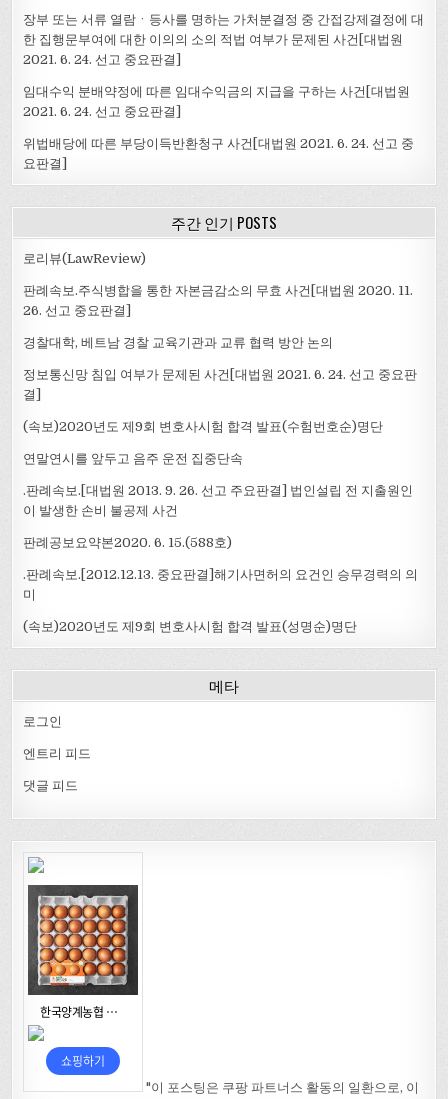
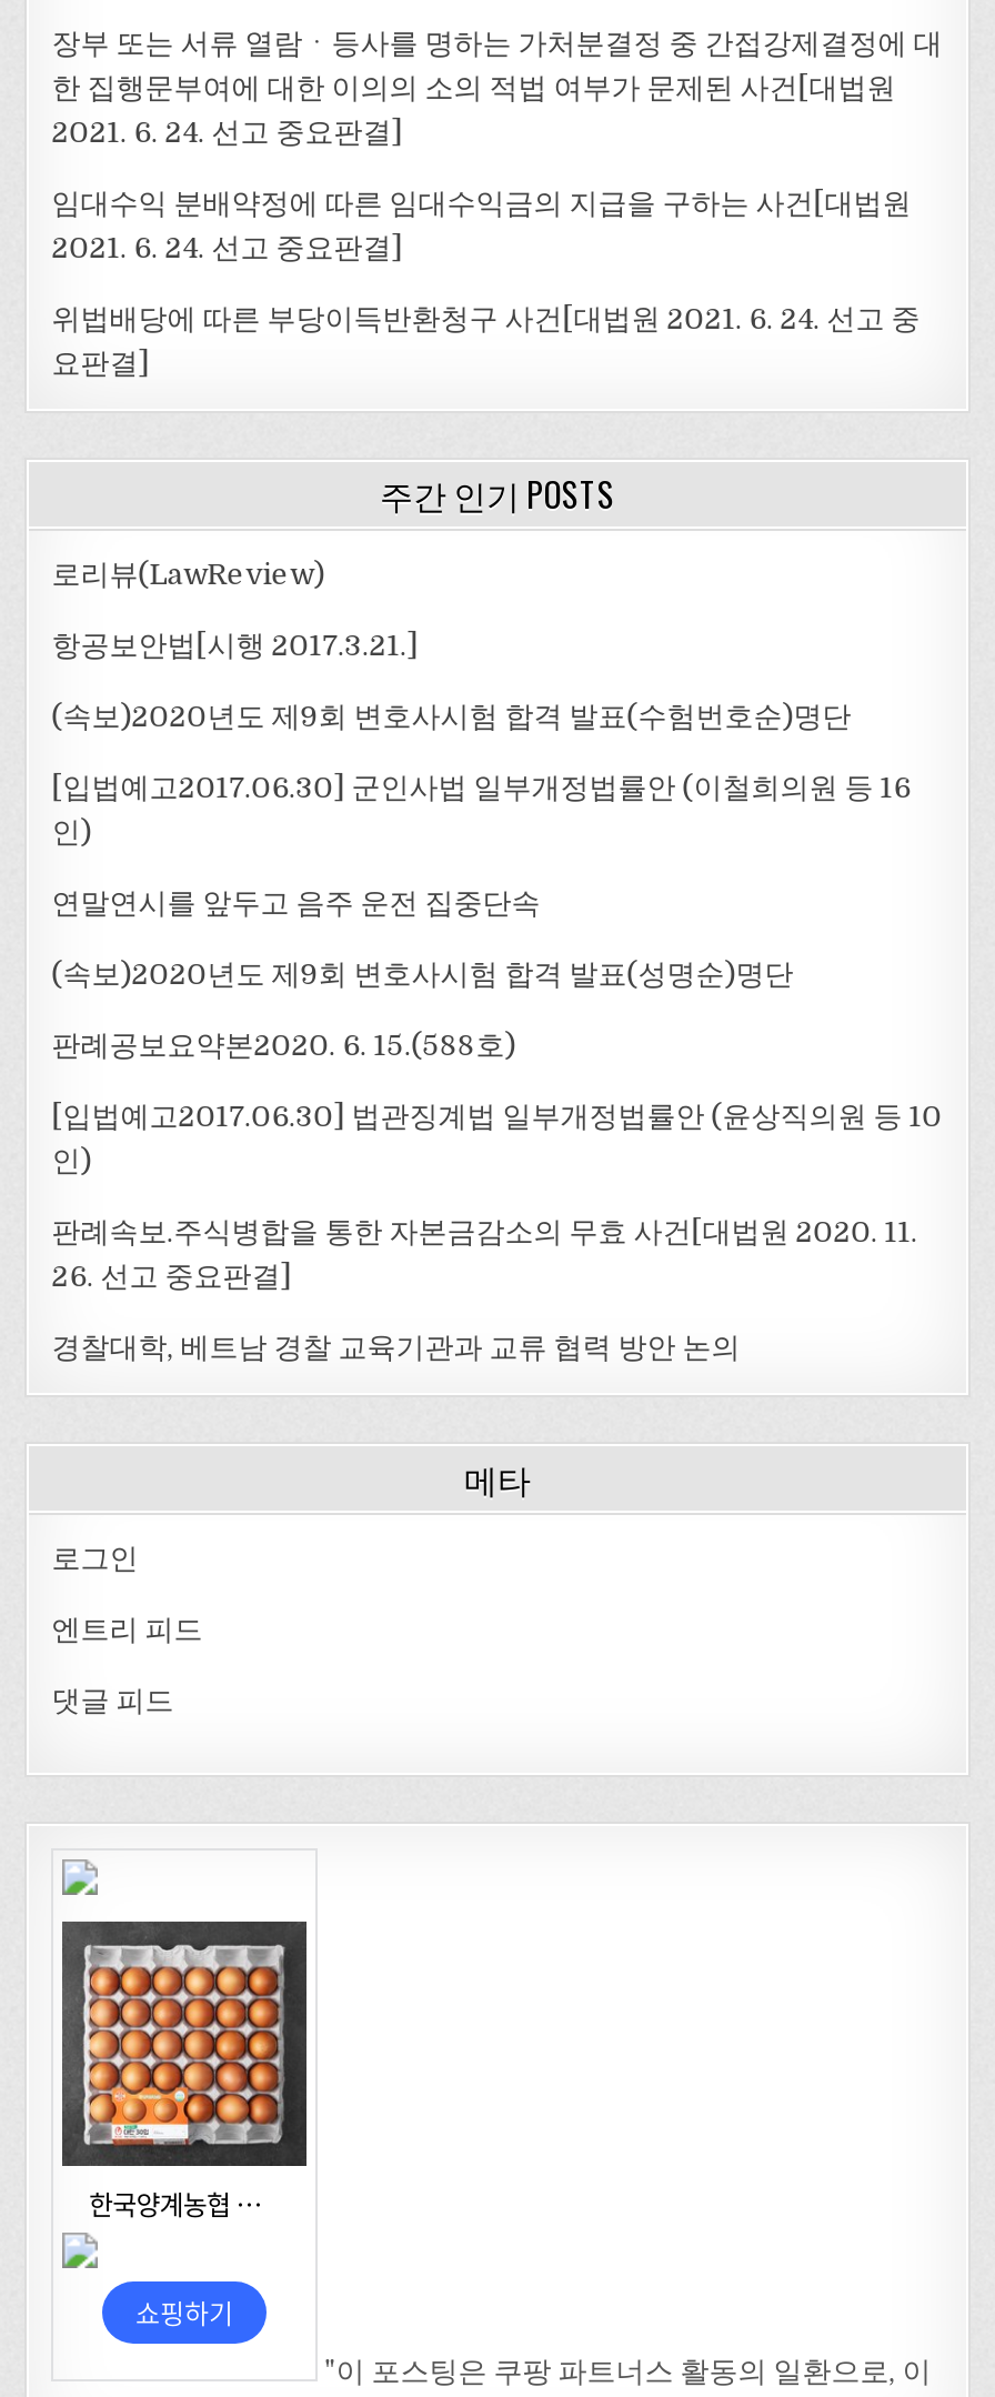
none -> [52,630,942,1178] 항공보안법[시행 2017.3.21.] | [입법예고2017.06.30] 군인사법 일부개정법률안 (이철희의원 등 16 | 인) | [입법예고2017.06.30] 법관징계법 일부개정법률안 (윤상직의원 등 10 | 인)
moved [23,283,413,350] -> [52,1216,918,1365]: 판례속보.주식병합을 통한 자본금감소의 무효 사건[대법원 2020. 11. | 26. 선고 중요판결] | 경찰대학, 베트남 경찰 교육기관과 교류 협력 방안 논의
[23,367,418,602] 정보통신망 침입 여부가 문제된 사건[대법원 2021. 6. 24. 선고 중요판 | 결] | .판례속보.[대법원 2013. 9. 26. 선고 주요판결] 법인설립 전 지출원인 | 이 발생한 손비 불공제 사건 | .판례속보.[2012.12.13. 중요판결]해기사면허의 요건인 승무경력의 의 | 미 -> none
moved [23,419,383,466] -> [52,701,851,921]: (속보)2020년도 제9회 변호사시험 합격 발표(수험번호순)명단 | 연말연시를 앞두고 음주 운전 집중단속
moved [23,535,232,550] -> [52,1029,516,1063]: 판례공보요약본2020. 6. 15.(588호)
moved [23,619,357,634] -> [52,958,793,992]: (속보)2020년도 제9회 변호사시험 합격 발표(성명순)명단

